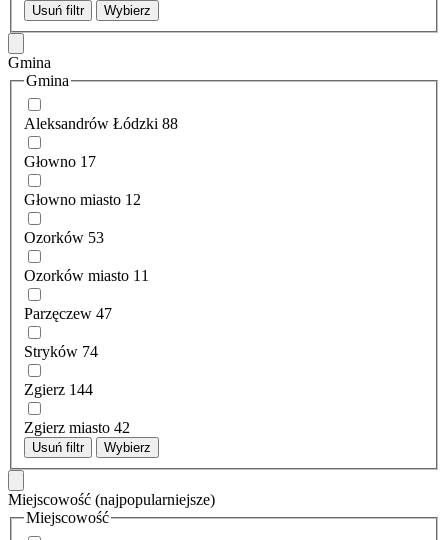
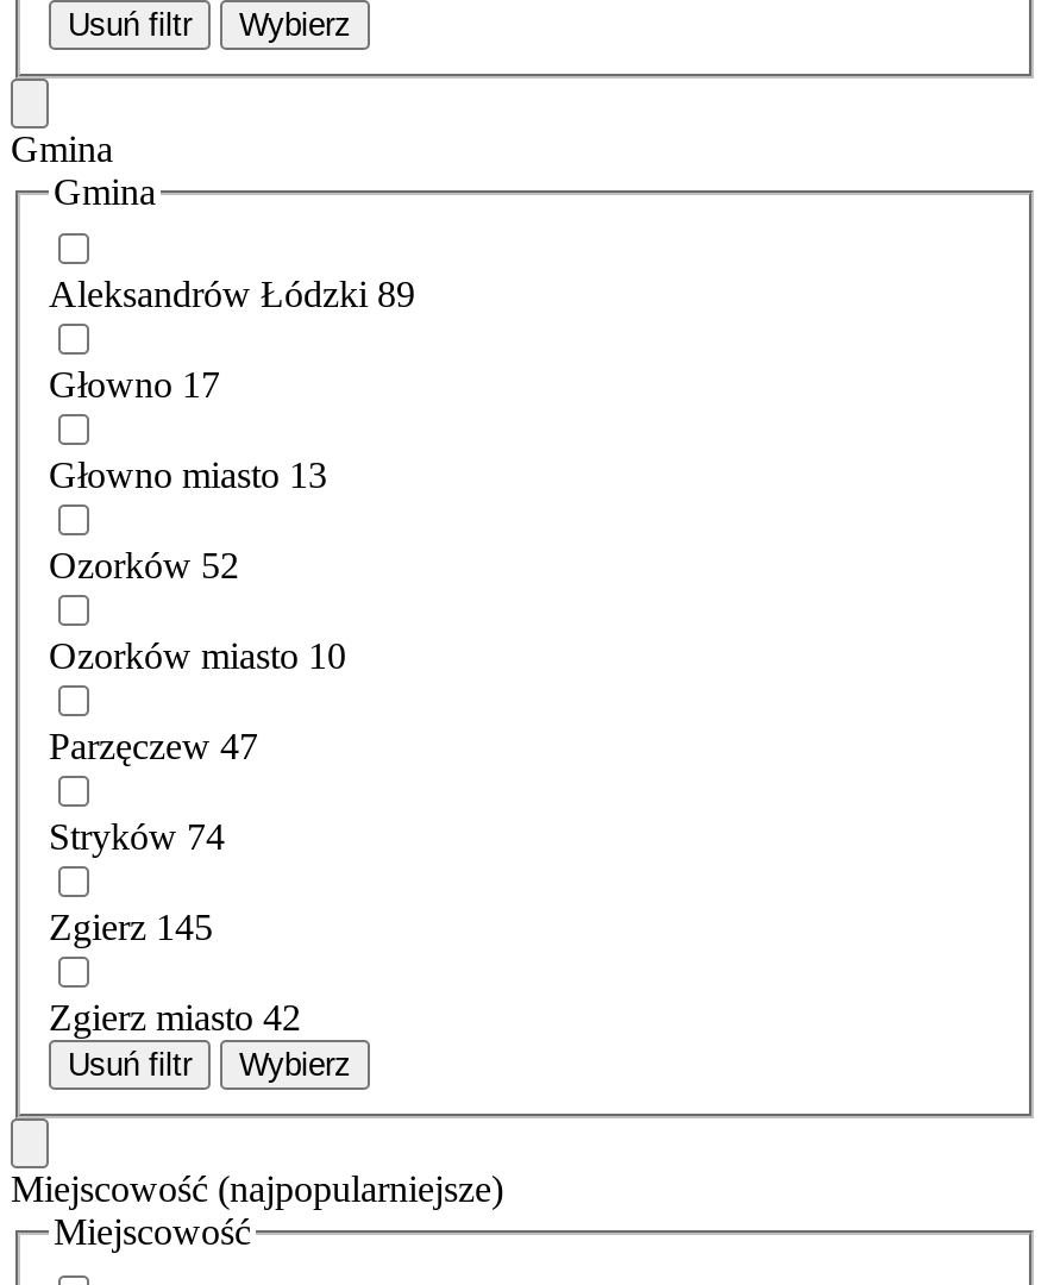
[24,115,178,132] Aleksandrów Łódzki 88 -> [49,275,415,315] Aleksandrów Łódzki 89
[24,191,141,208] Głowno miasto 12 -> [49,455,327,496] Głowno miasto 13
[24,229,104,246] Ozorków 53 -> [49,546,239,586] Ozorków 52
[24,267,149,284] Ozorków miasto 11 -> [49,636,346,677] Ozorków miasto 10
[24,381,93,398] Zgierz 144 -> [49,908,213,948] Zgierz 145

